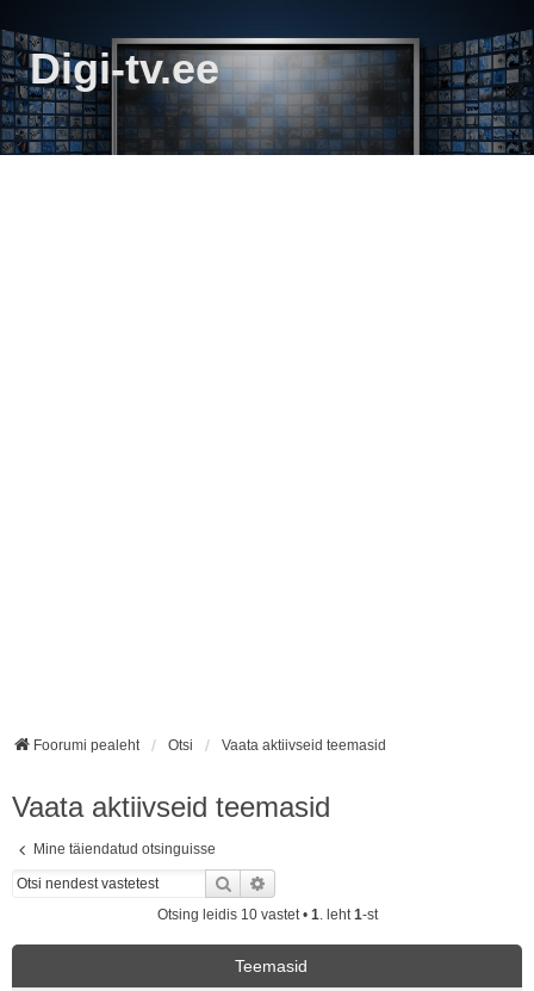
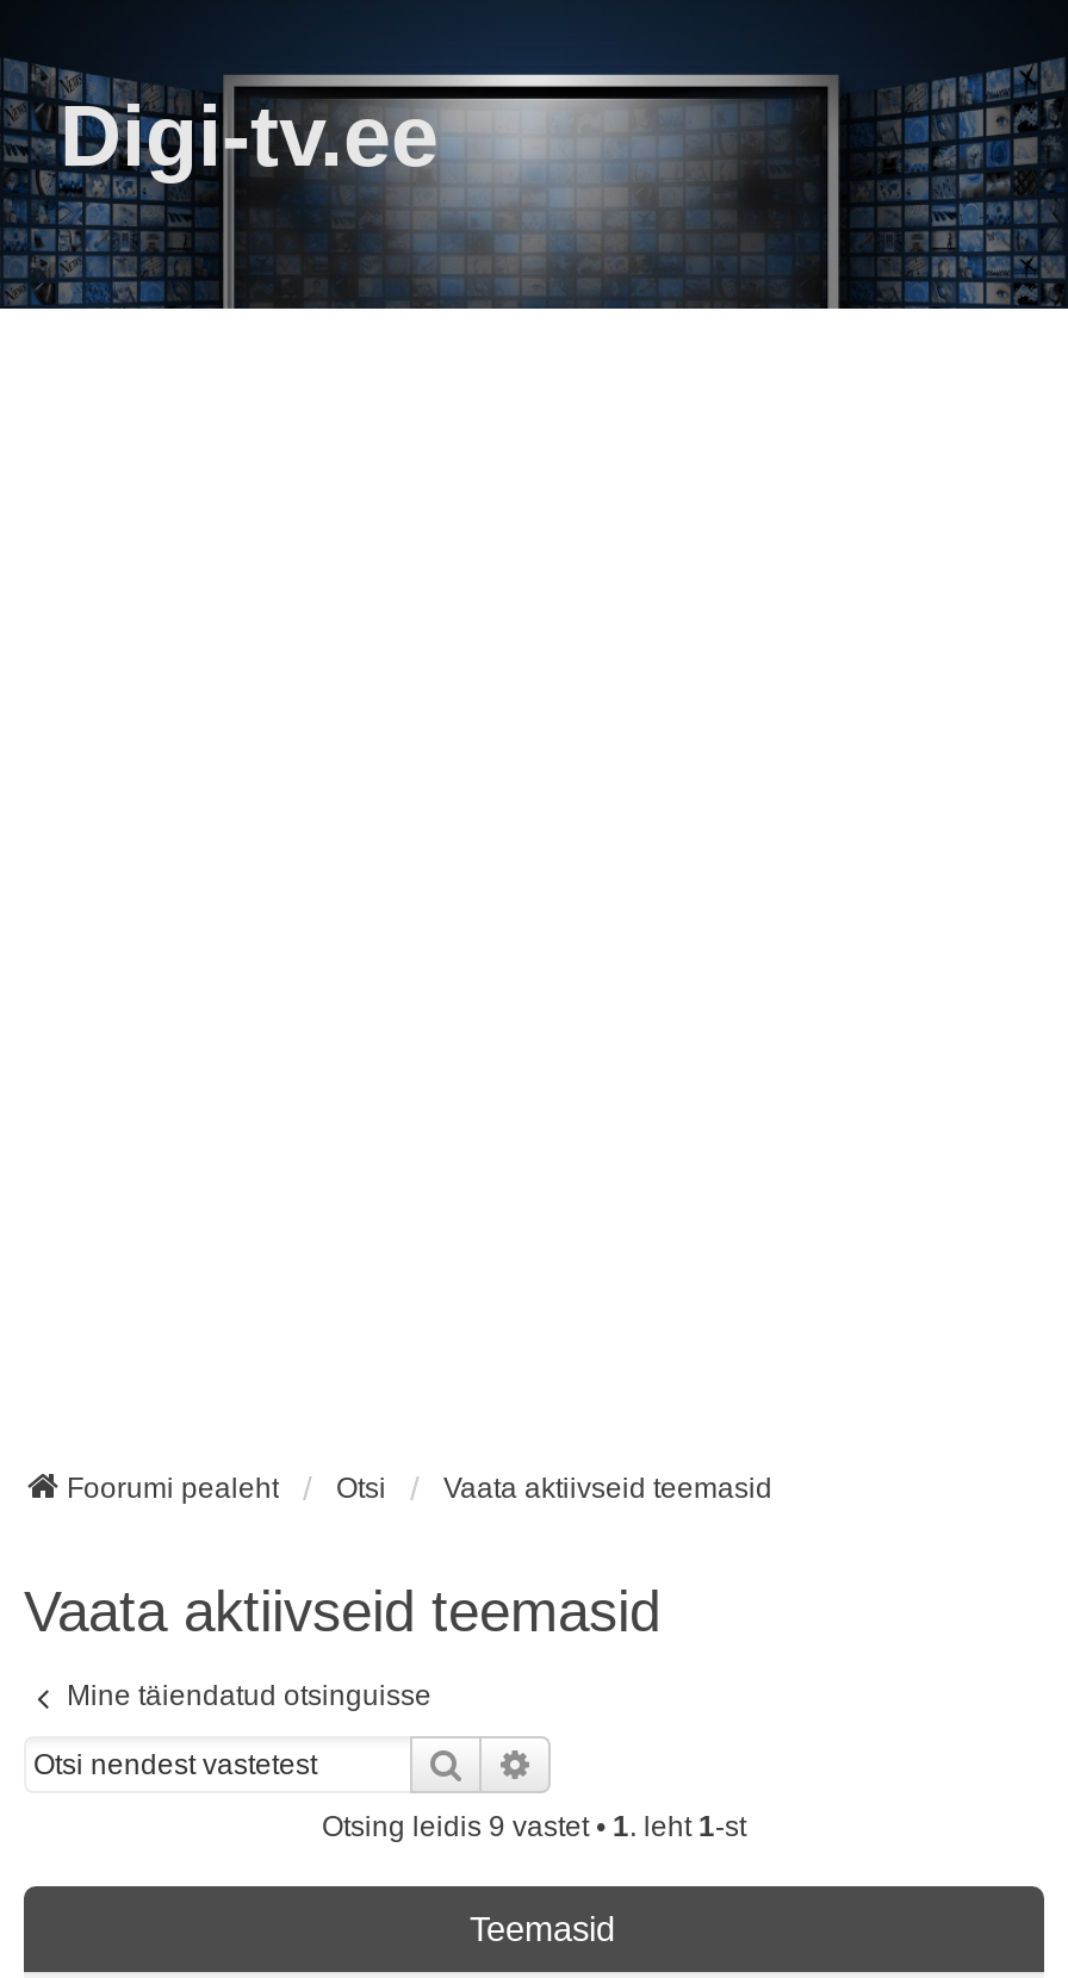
[157,906,377,923] Otsing leidis 10 vastet • 1. leht 1-st -> [322,1810,746,1843] Otsing leidis 9 vastet • 1. leht 1-st

